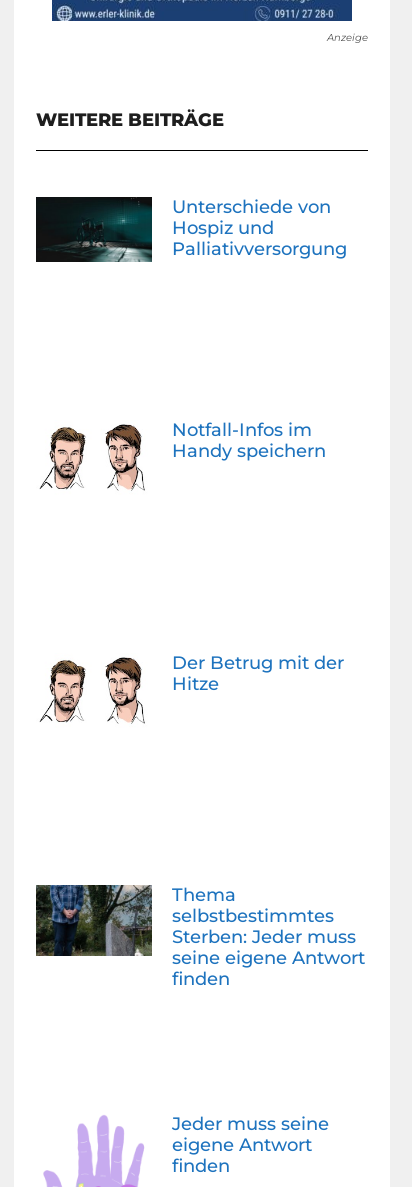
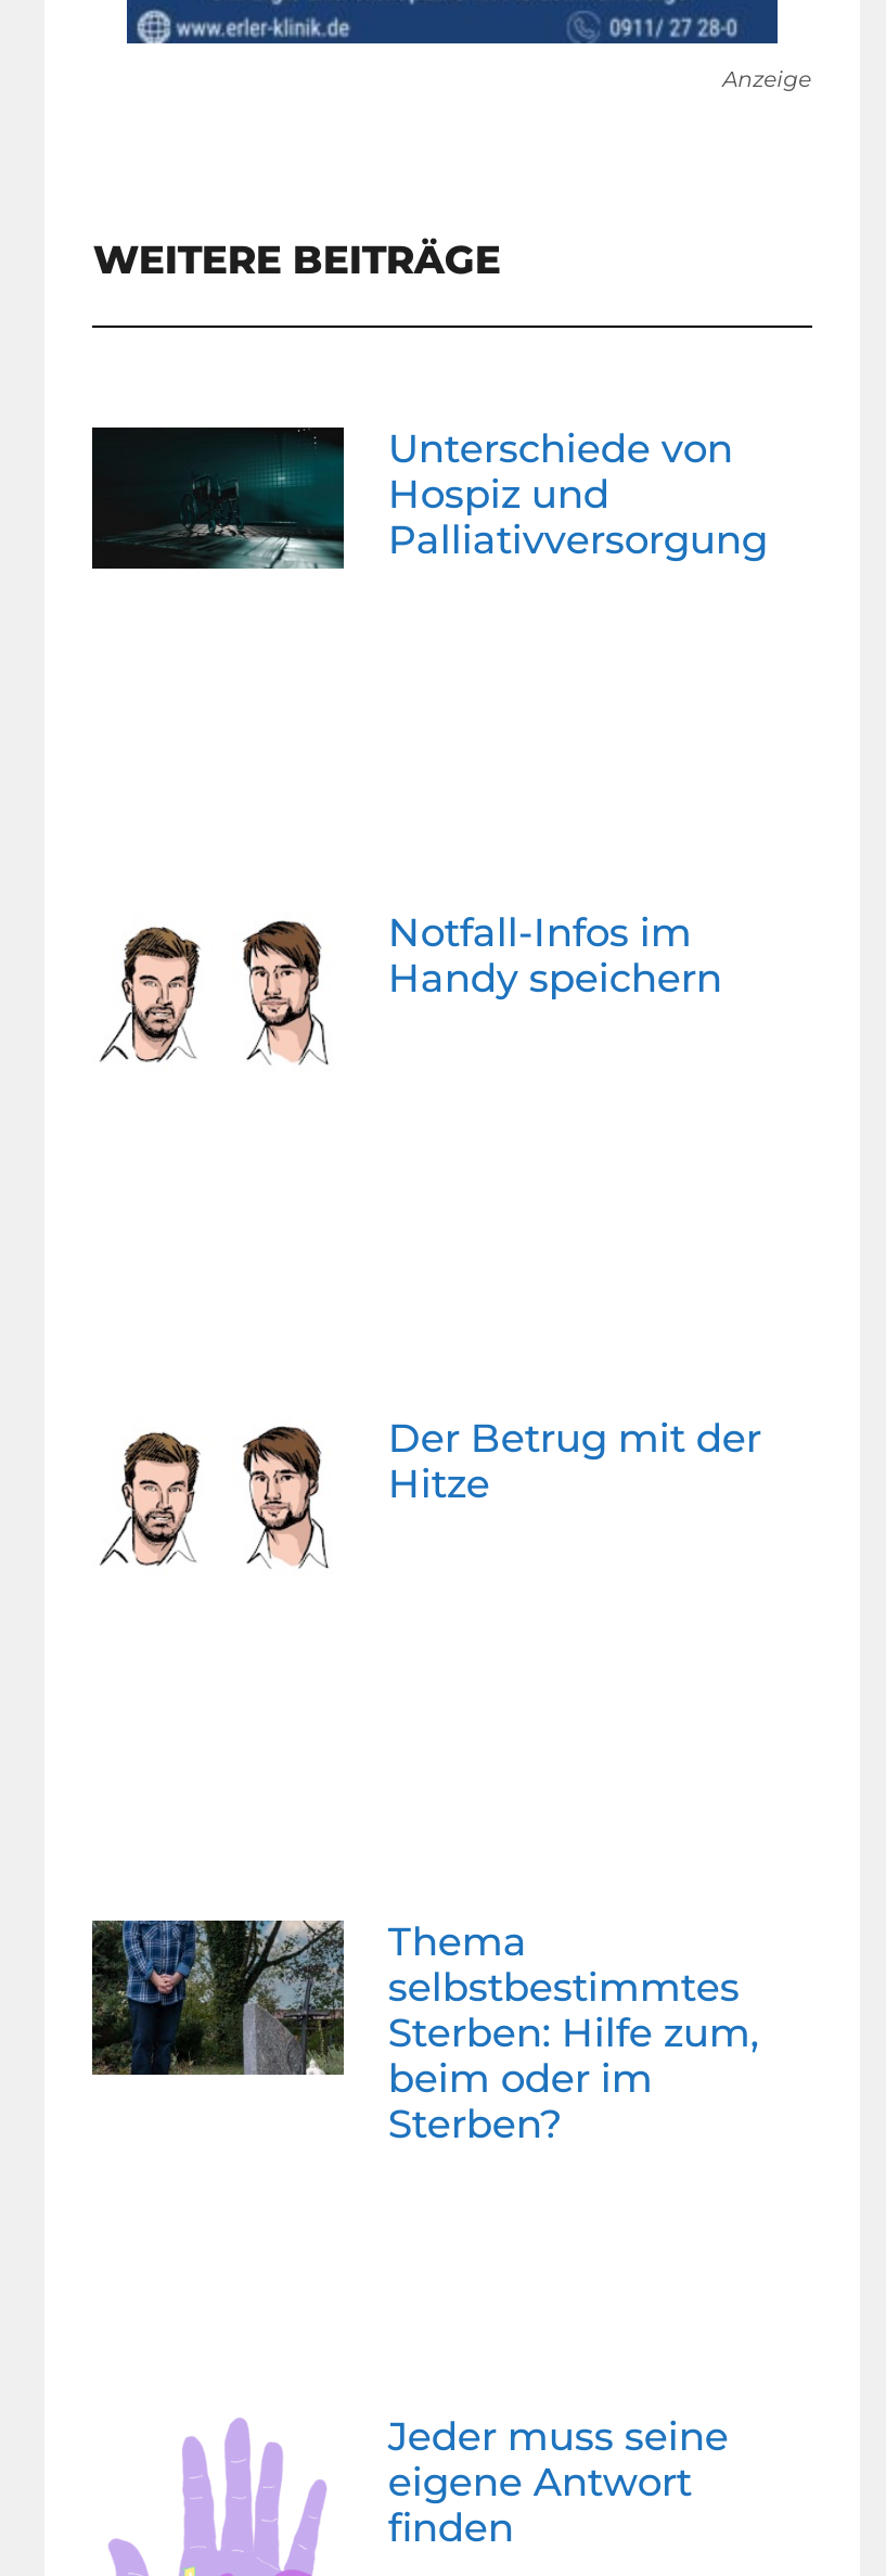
[172,926,365,990] Sterben: Jeder muss | seine eigene Antwort | finden -> [388,2011,759,2150] Sterben: Hilfe zum, | beim oder im | Sterben?

